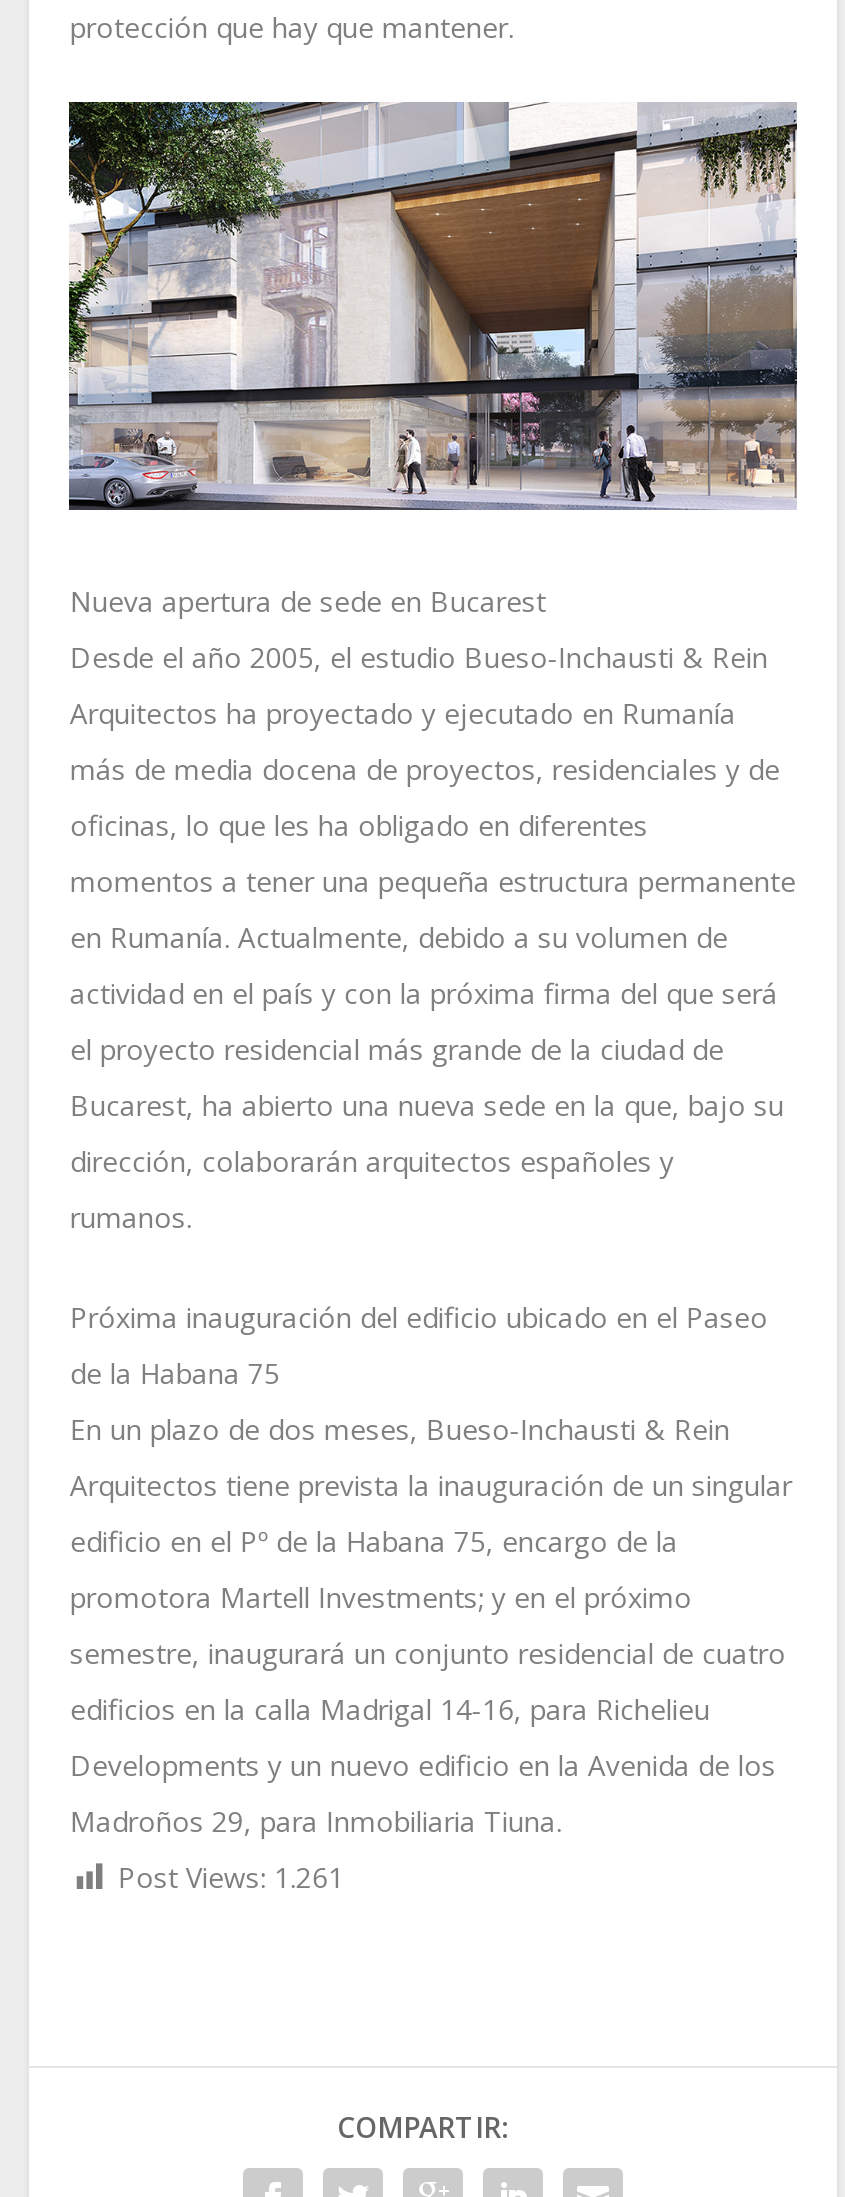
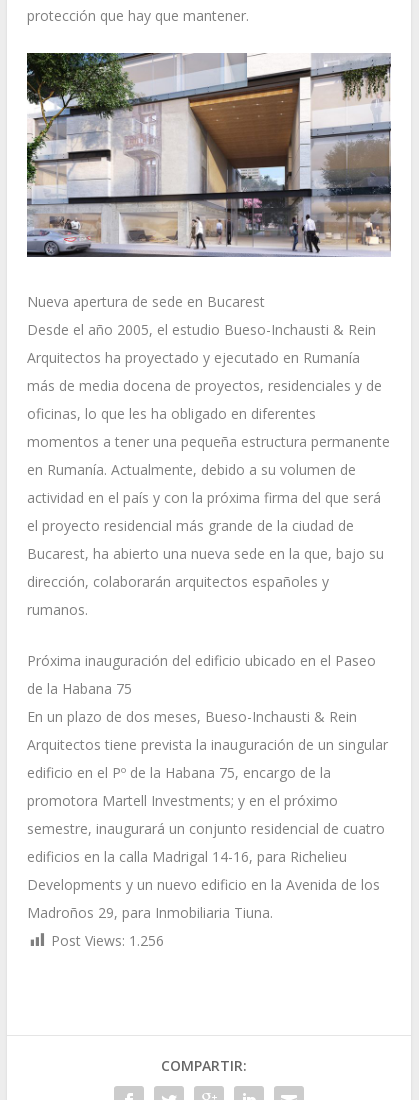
[118,1858,344,1896] Post Views: 1.261 -> [51,931,164,950] Post Views: 1.256

